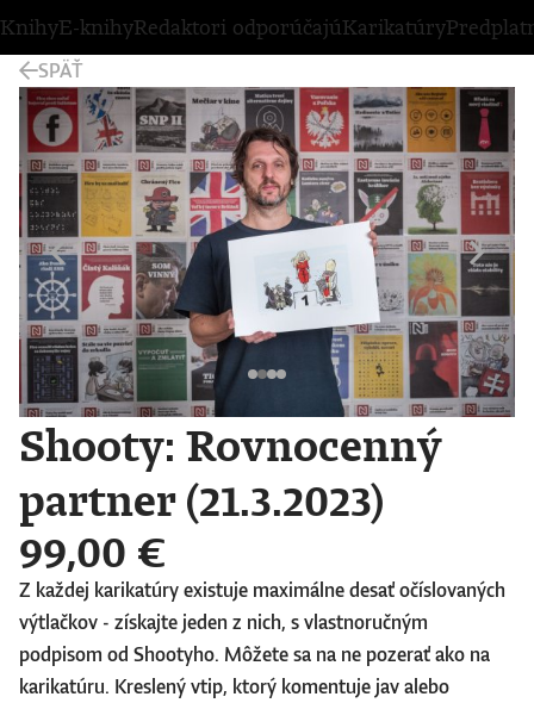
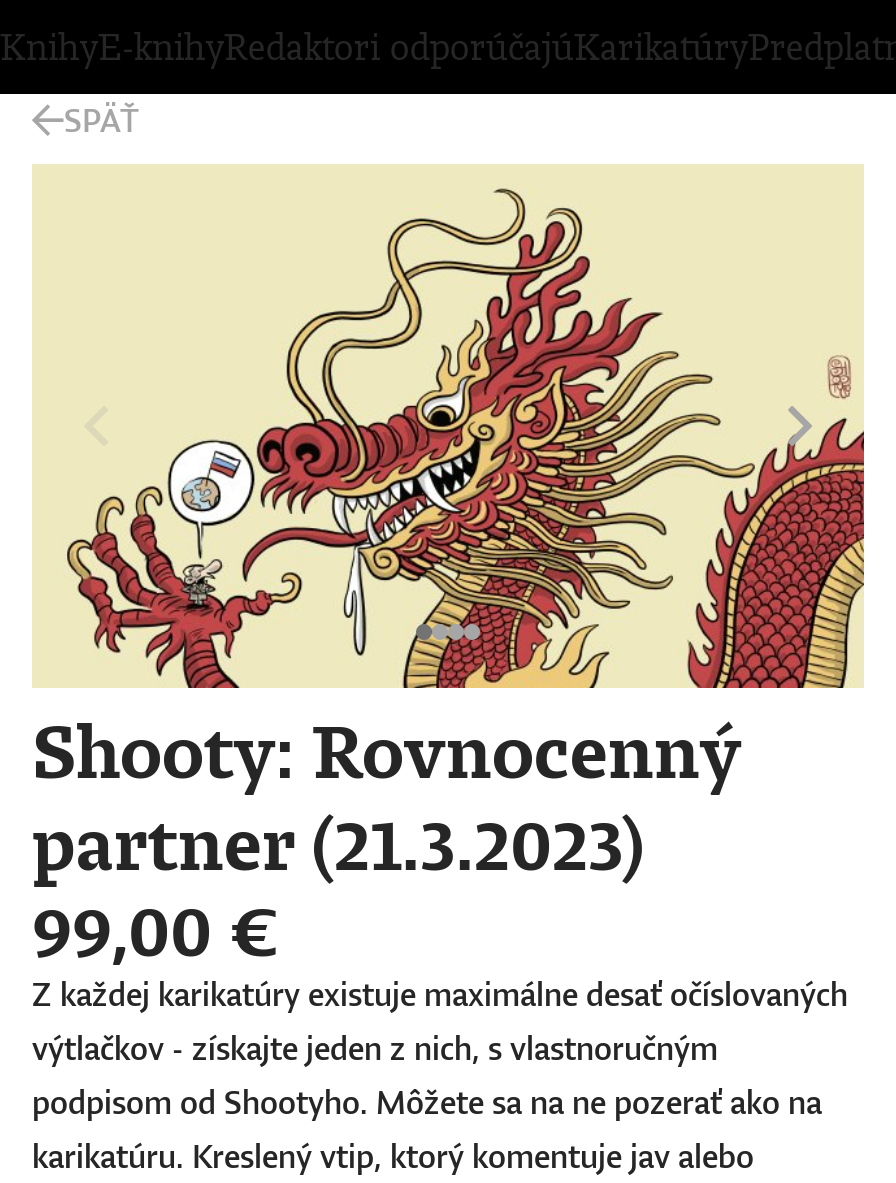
[18,86,516,418] [image] -> [32,148,864,702] [image]

